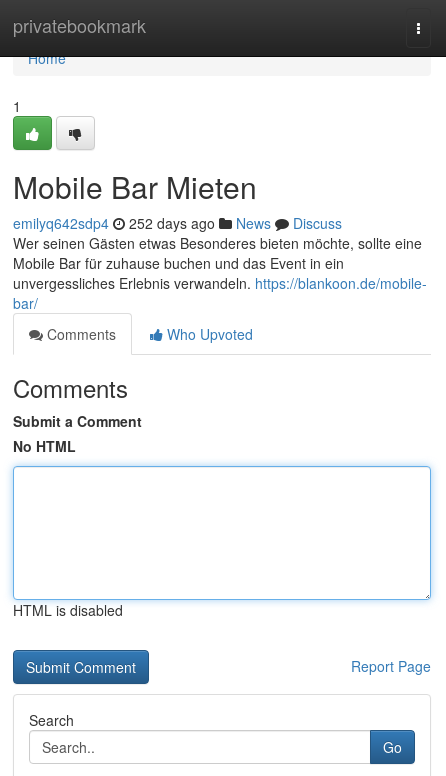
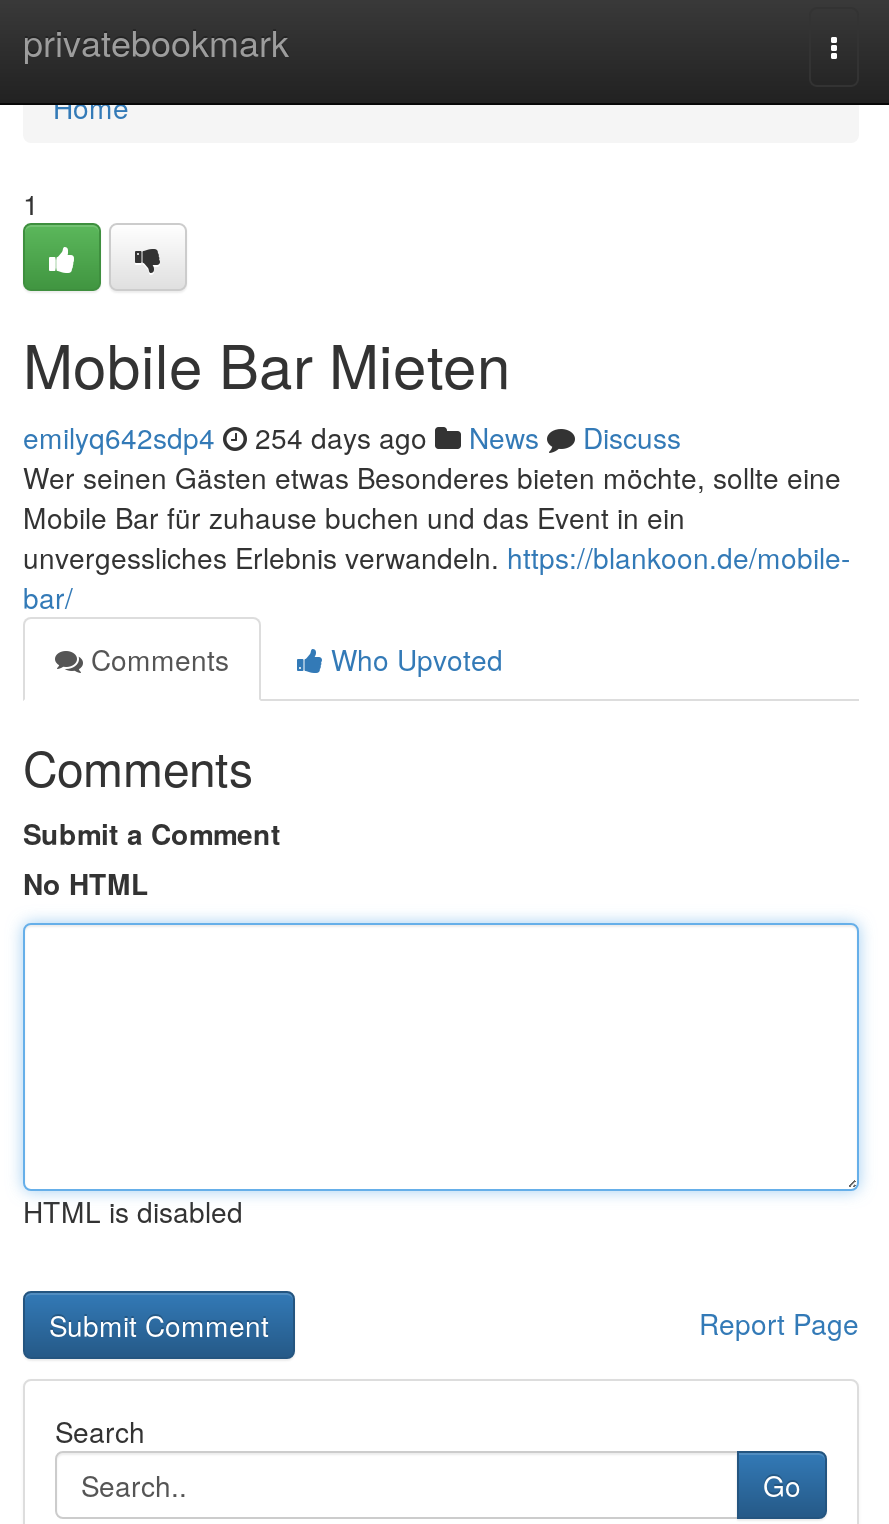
[13,213,342,233] emilyq642sdp4 252 days ago News Discuss -> [23,417,681,457] emilyq642sdp4 254 days ago News Discuss

